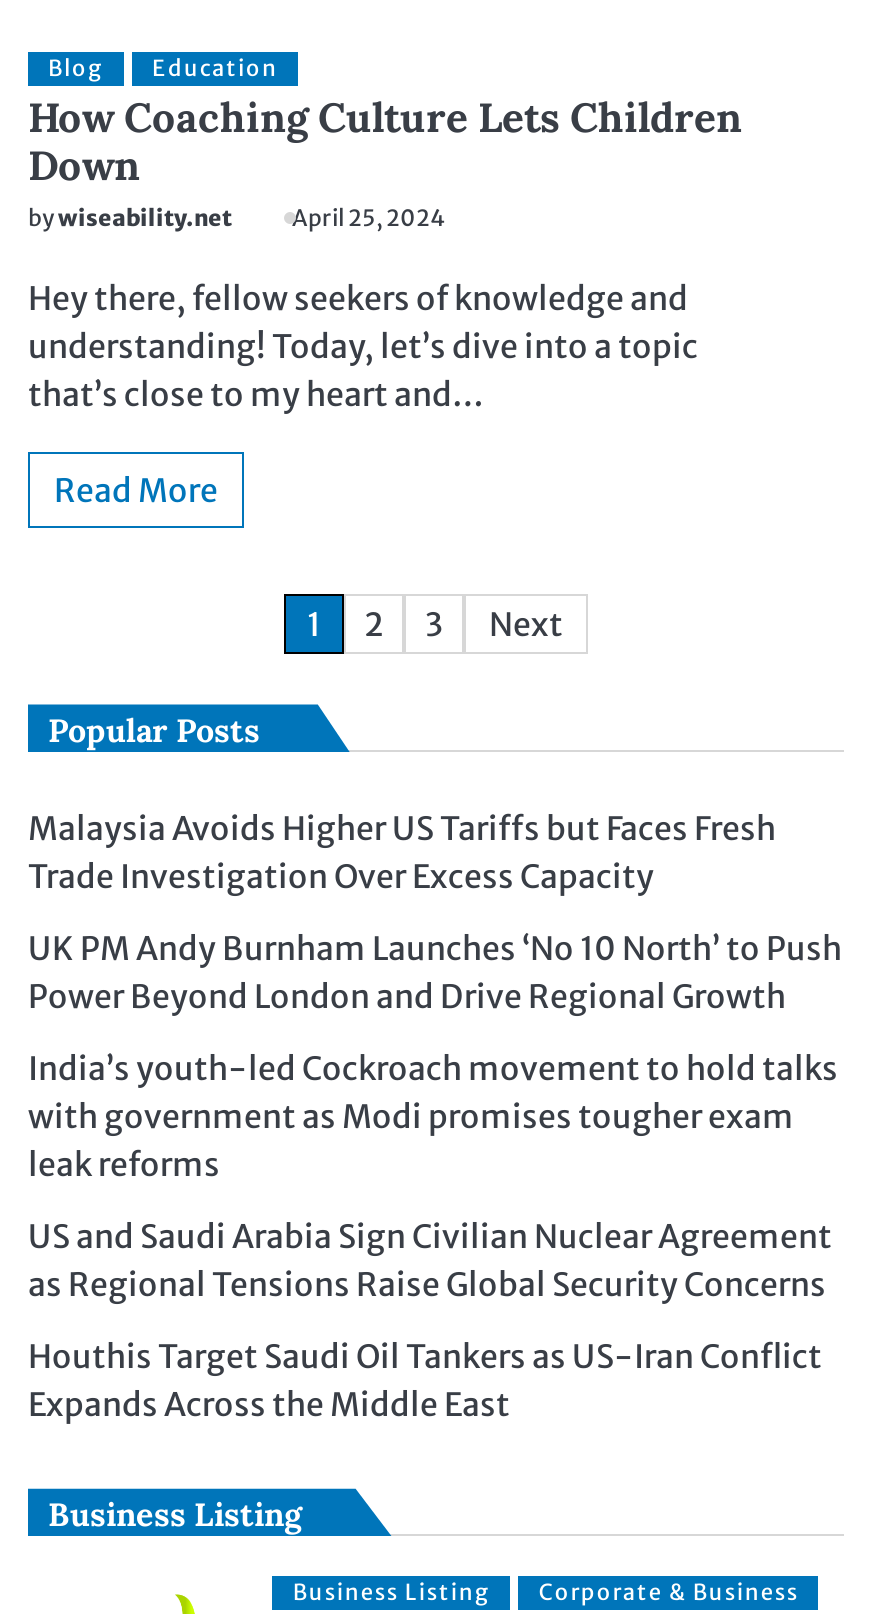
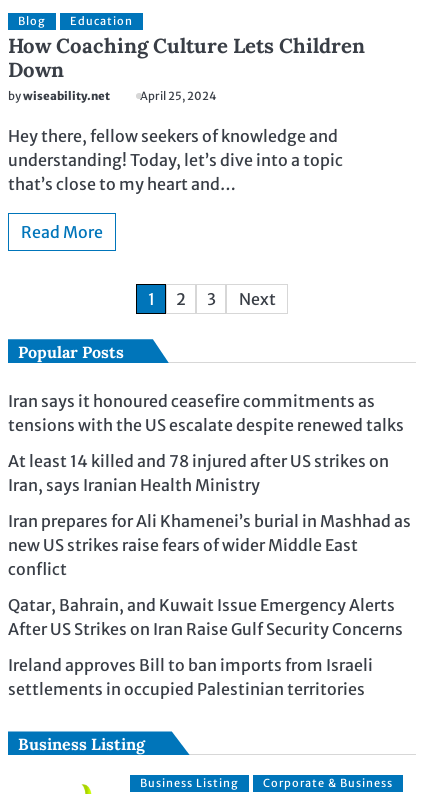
[28,809,776,897] Malaysia Avoids Higher US Tariffs but Faces Fresh | Trade Investigation Over Excess Capacity -> [8,391,404,435] Iran says it honoured ceasefire commitments as | tensions with the US escalate despite renewed talks
[28,929,842,1017] UK PM Andy Burnham Launches ‘No 10 North’ to Push | Power Beyond London and Drive Regional Growth -> [8,451,389,495] At least 14 killed and 78 injured after US strikes on | Iran, says Iranian Health Ministry
[28,1049,838,1185] India’s youth-led Cockroach movement to hold talks | with government as Modi promises tougher exam | leak reforms -> [8,511,411,579] Iran prepares for Ali Khamenei’s burial in Mashhad as | new US strikes raise fears of wider Middle East | conflict
[28,1217,832,1305] US and Saudi Arabia Sign Civilian Nuclear Agreement | as Regional Tensions Raise Global Security Concerns -> [8,595,403,639] Qatar, Bahrain, and Kuwait Issue Emergency Alerts | After US Strikes on Iran Raise Gulf Security Concerns
[28,1337,822,1425] Houthis Target Saudi Oil Tankers as US-Iran Conflict | Expands Across the Middle East -> [8,655,373,699] Ireland approves Bill to ban imports from Israeli | settlements in occupied Palestinian territories

